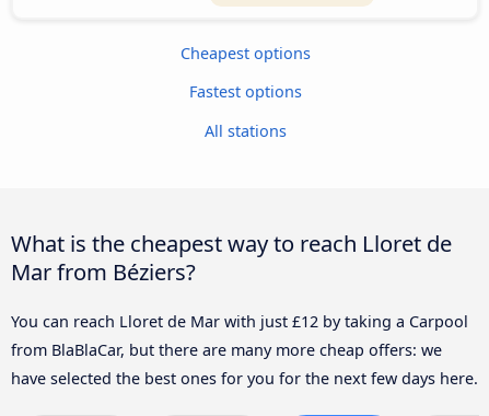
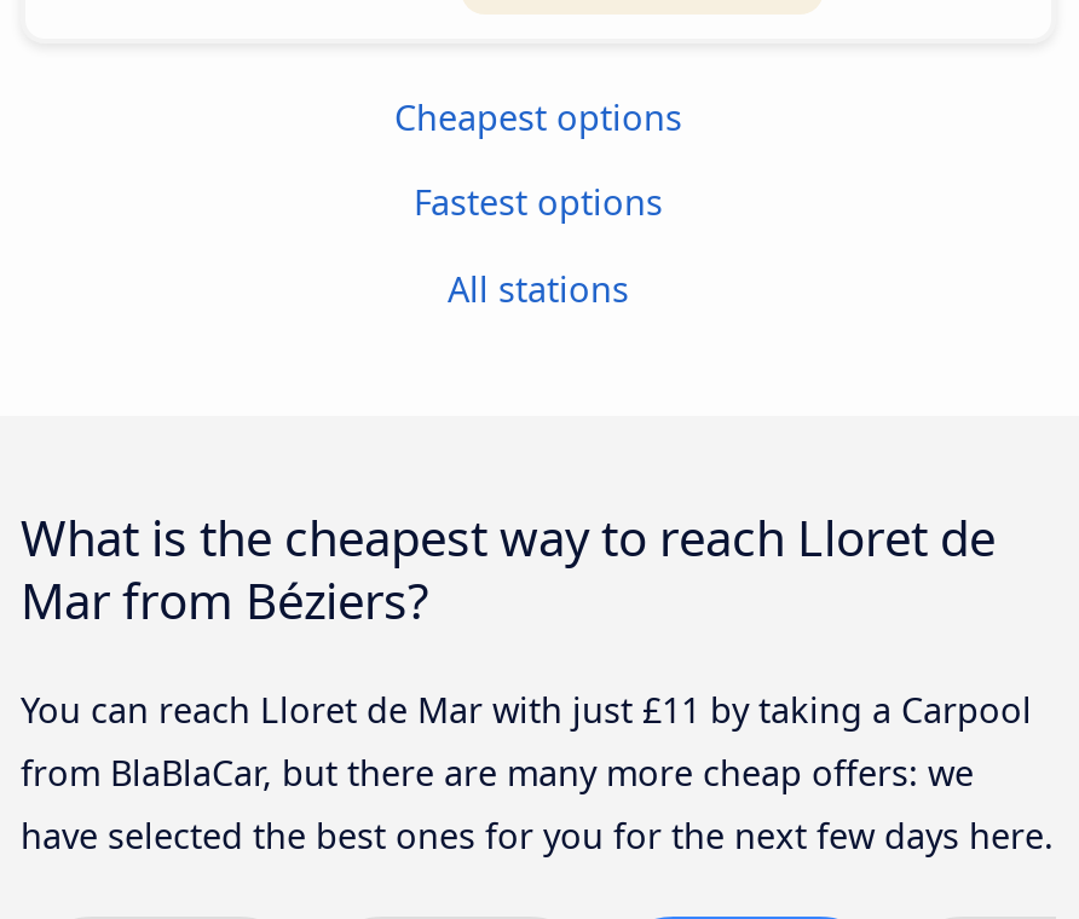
[11,311,468,331] You can reach Lloret de Mar with just £12 by taking a Carpool -> [21,686,1032,732] You can reach Lloret de Mar with just £11 by taking a Carpool

